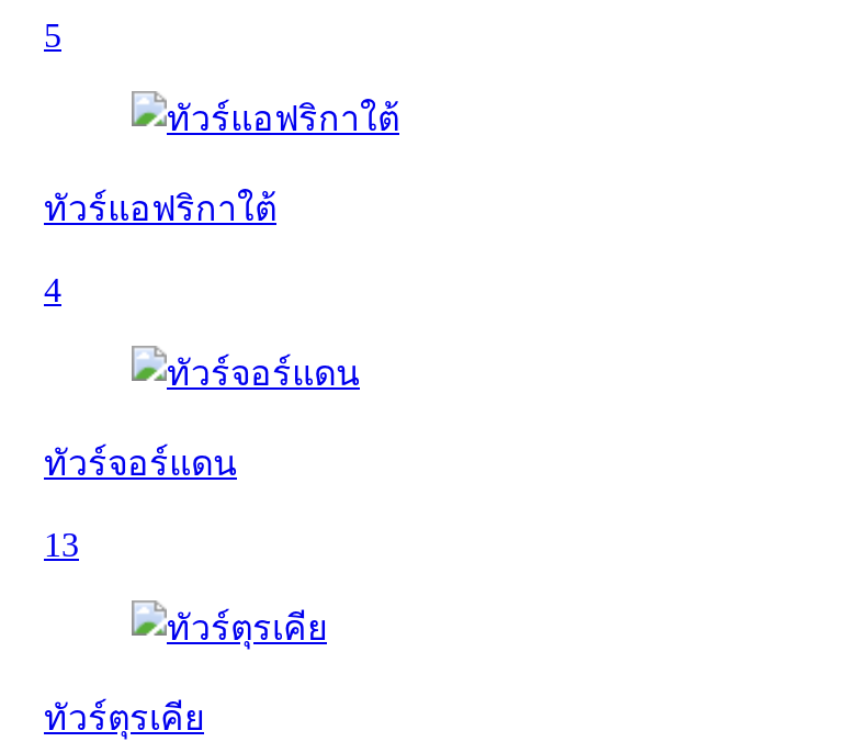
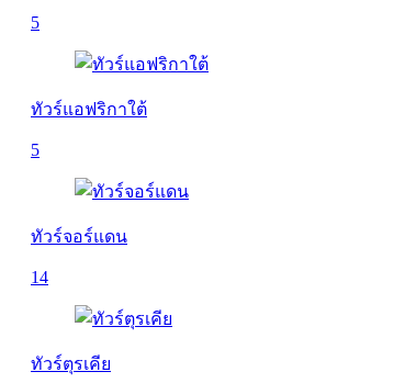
[44,271,61,308] 4 -> [31,140,40,159] 5
[44,526,79,563] 13 -> [31,268,48,286] 14

